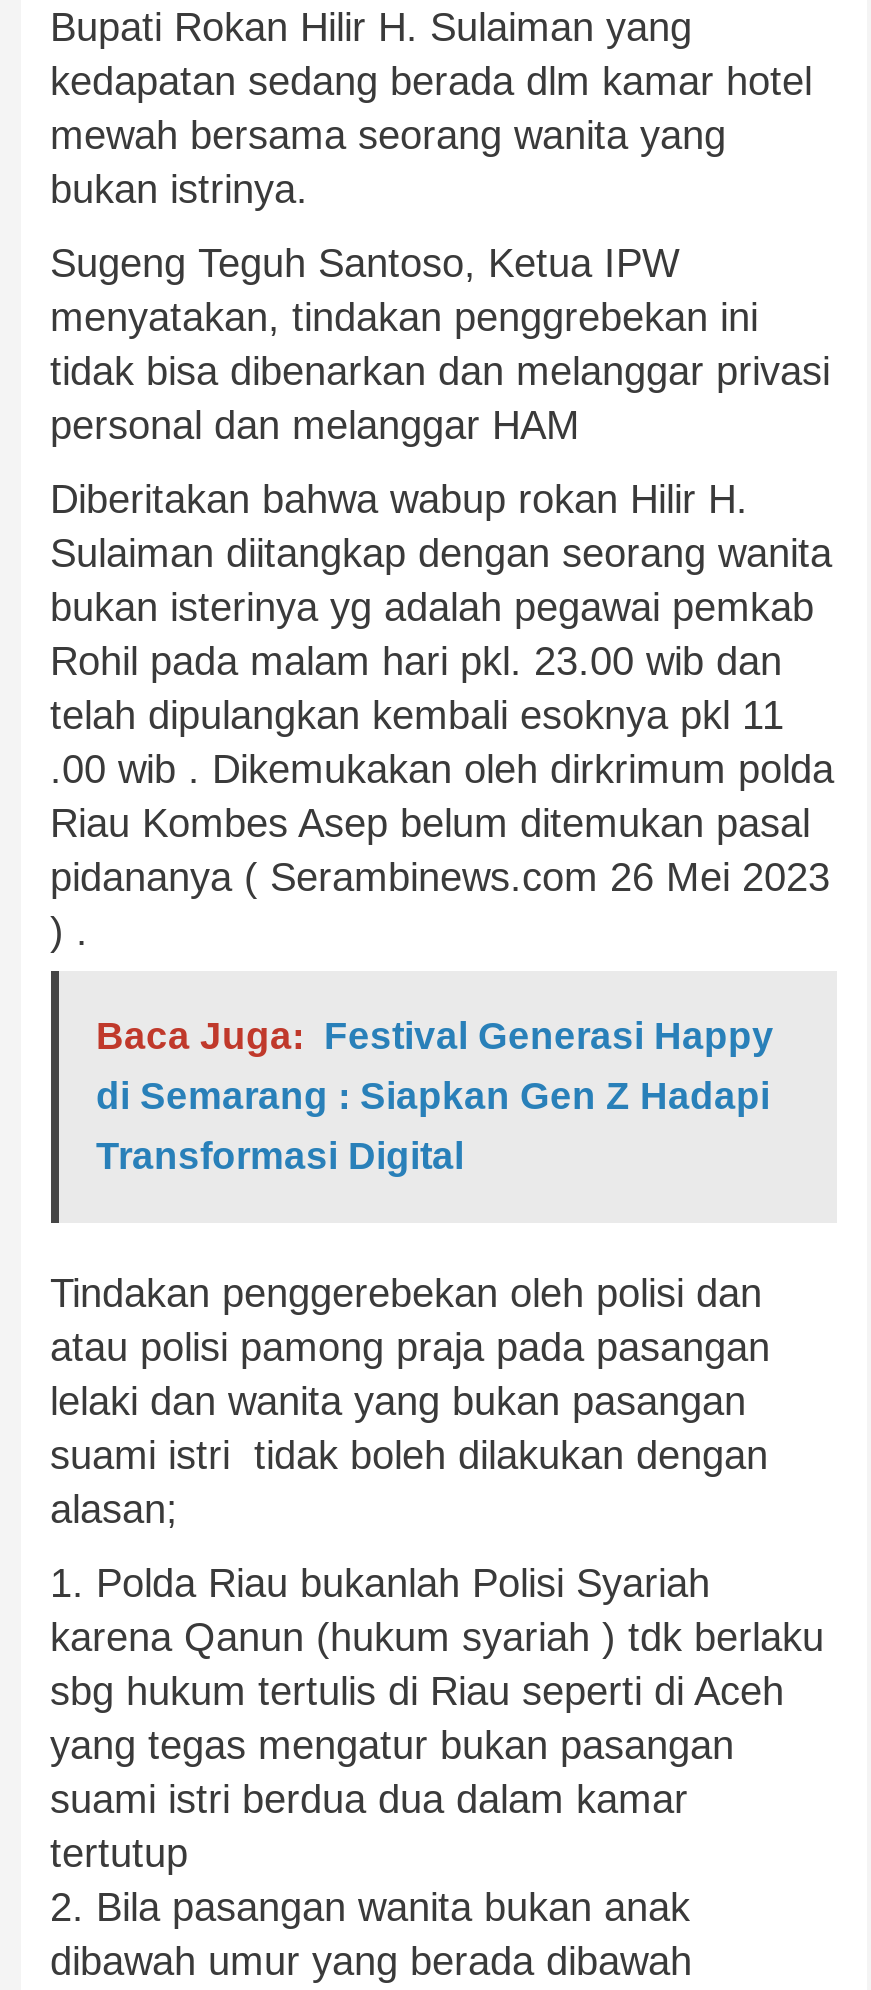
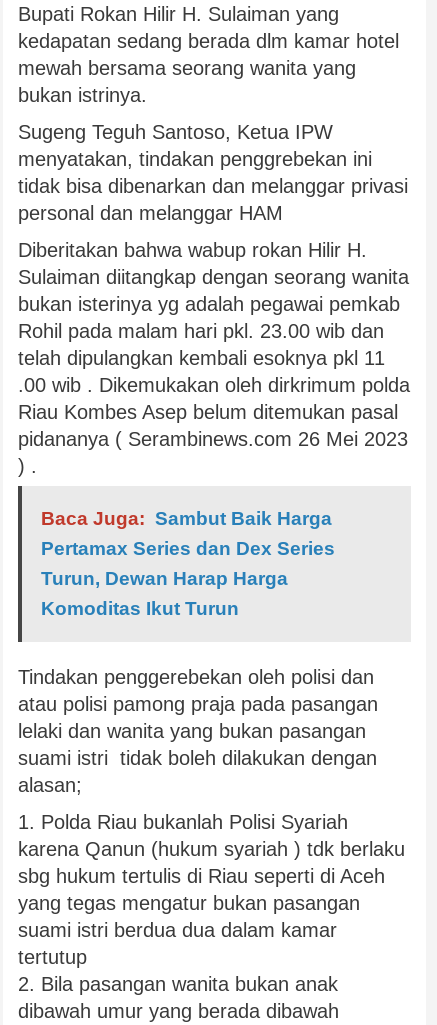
[96,1015,774,1177] Baca Juga: Festival Generasi Happy | di Semarang : Siapkan Gen Z Hadapi | Transformasi Digital -> [40,508,334,619] Baca Juga: Sambut Baik Harga | Pertamax Series dan Dex Series | Turun, Dewan Harap Harga | Komoditas Ikut Turun

